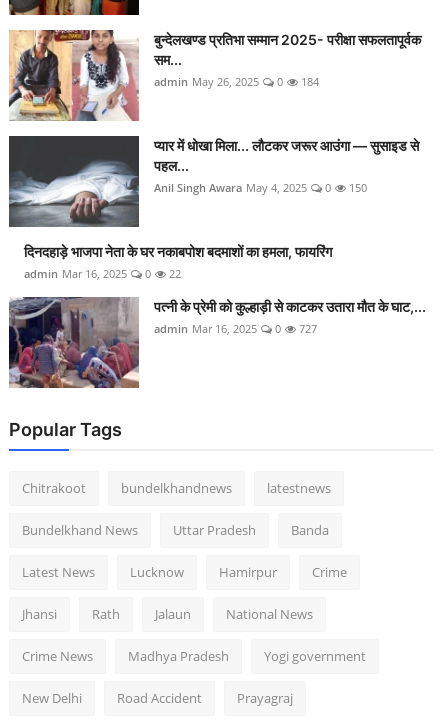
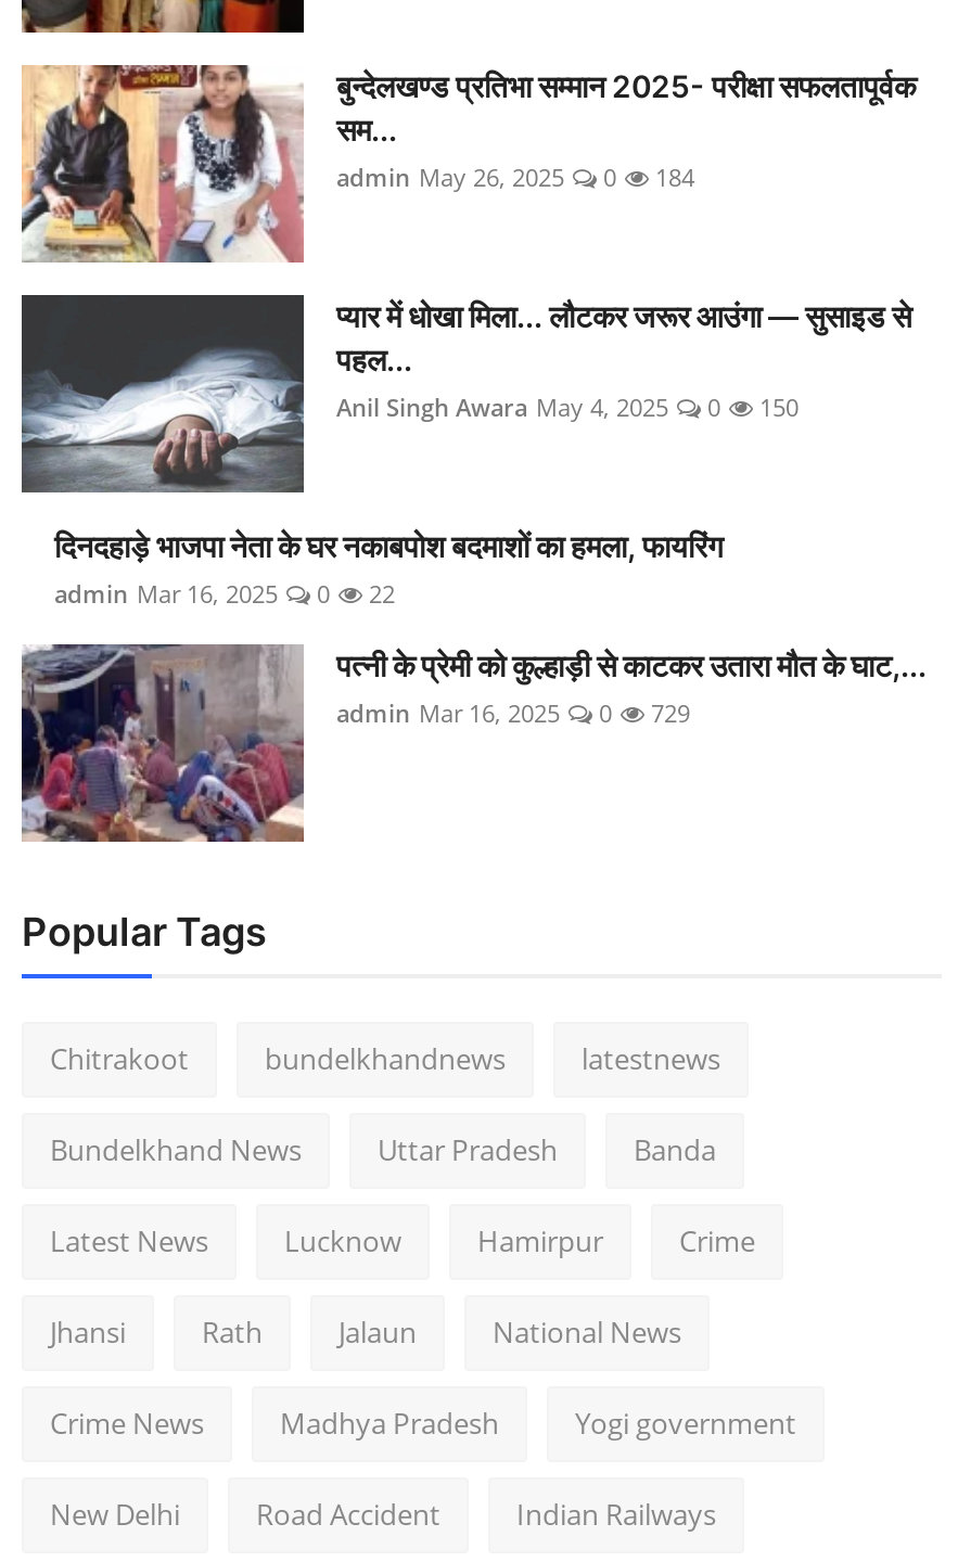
[154,321,317,336] admin Mar 16, 2025 0 727 -> [336,697,690,730] admin Mar 16, 2025 0 729
[237,689,293,707] Prayagraj -> [516,1496,716,1535] Indian Railways

